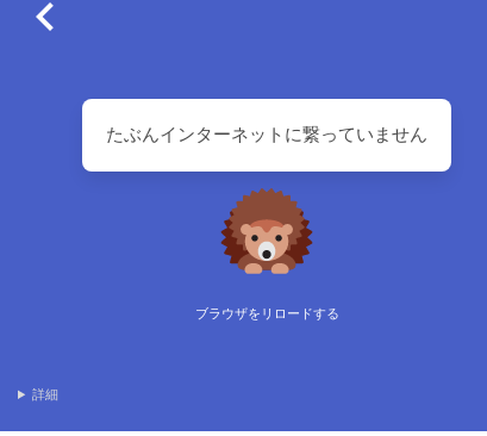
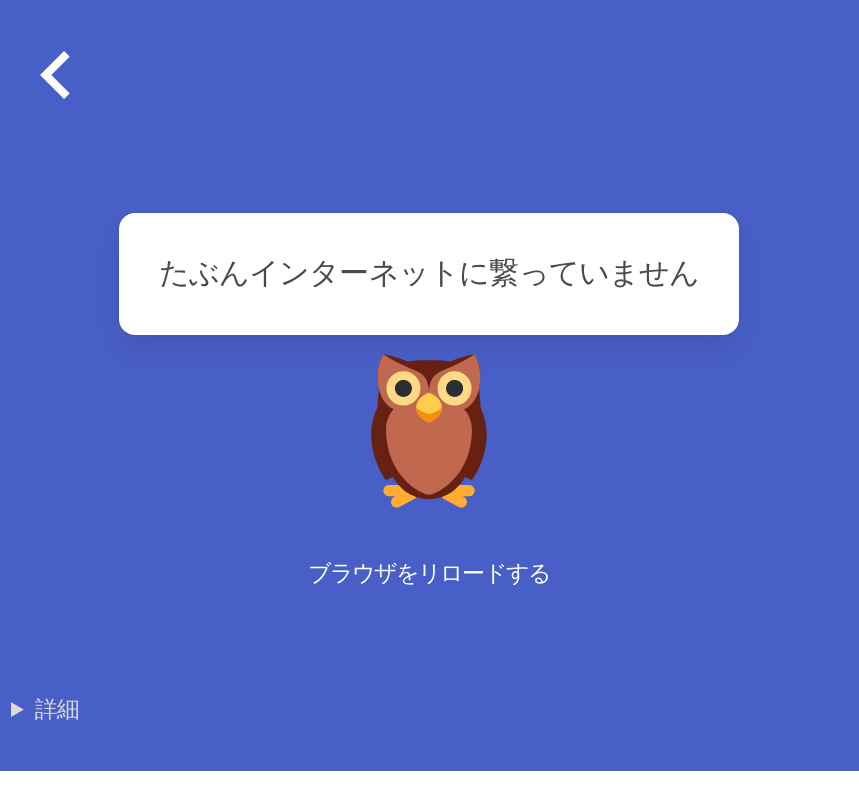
[220,183,313,275] [image] -> [353,353,505,507] [image]

